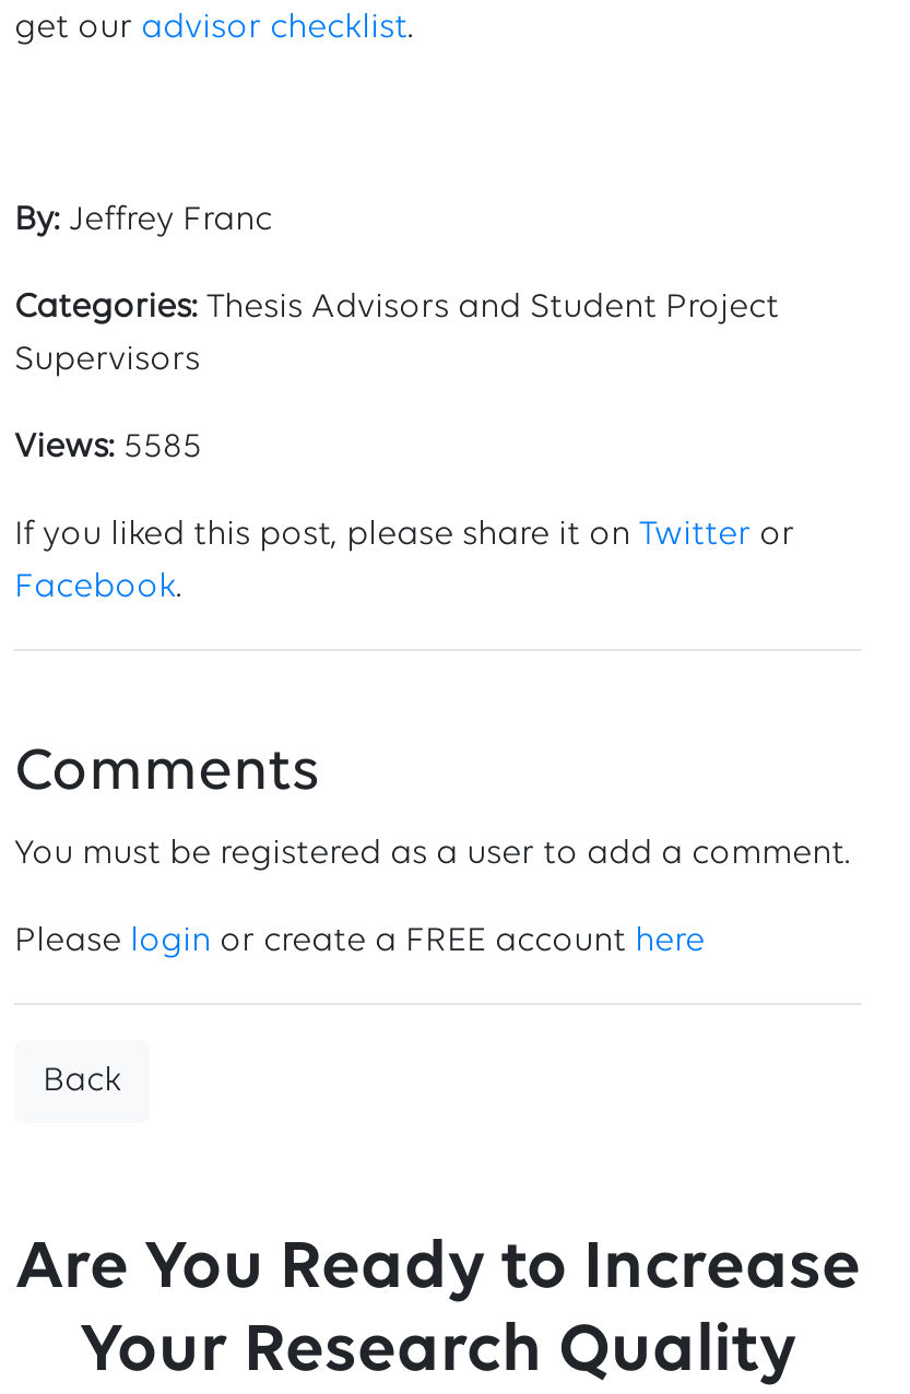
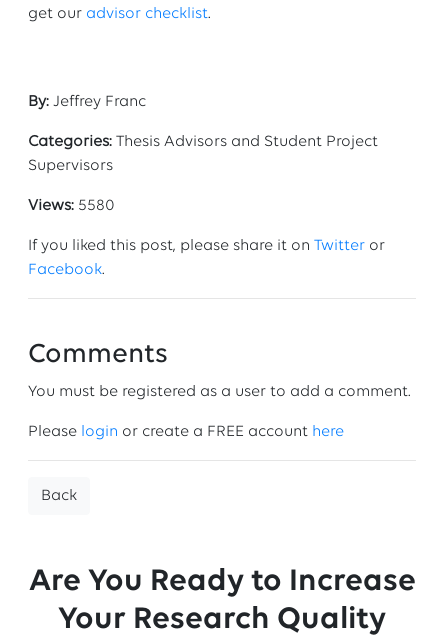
[14,429,202,464] Views: 5585 -> [28,197,115,213] Views: 5580

